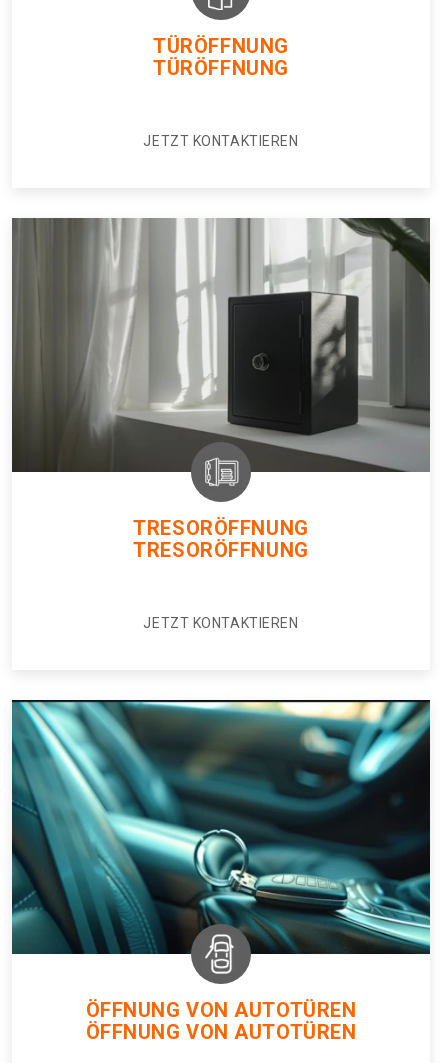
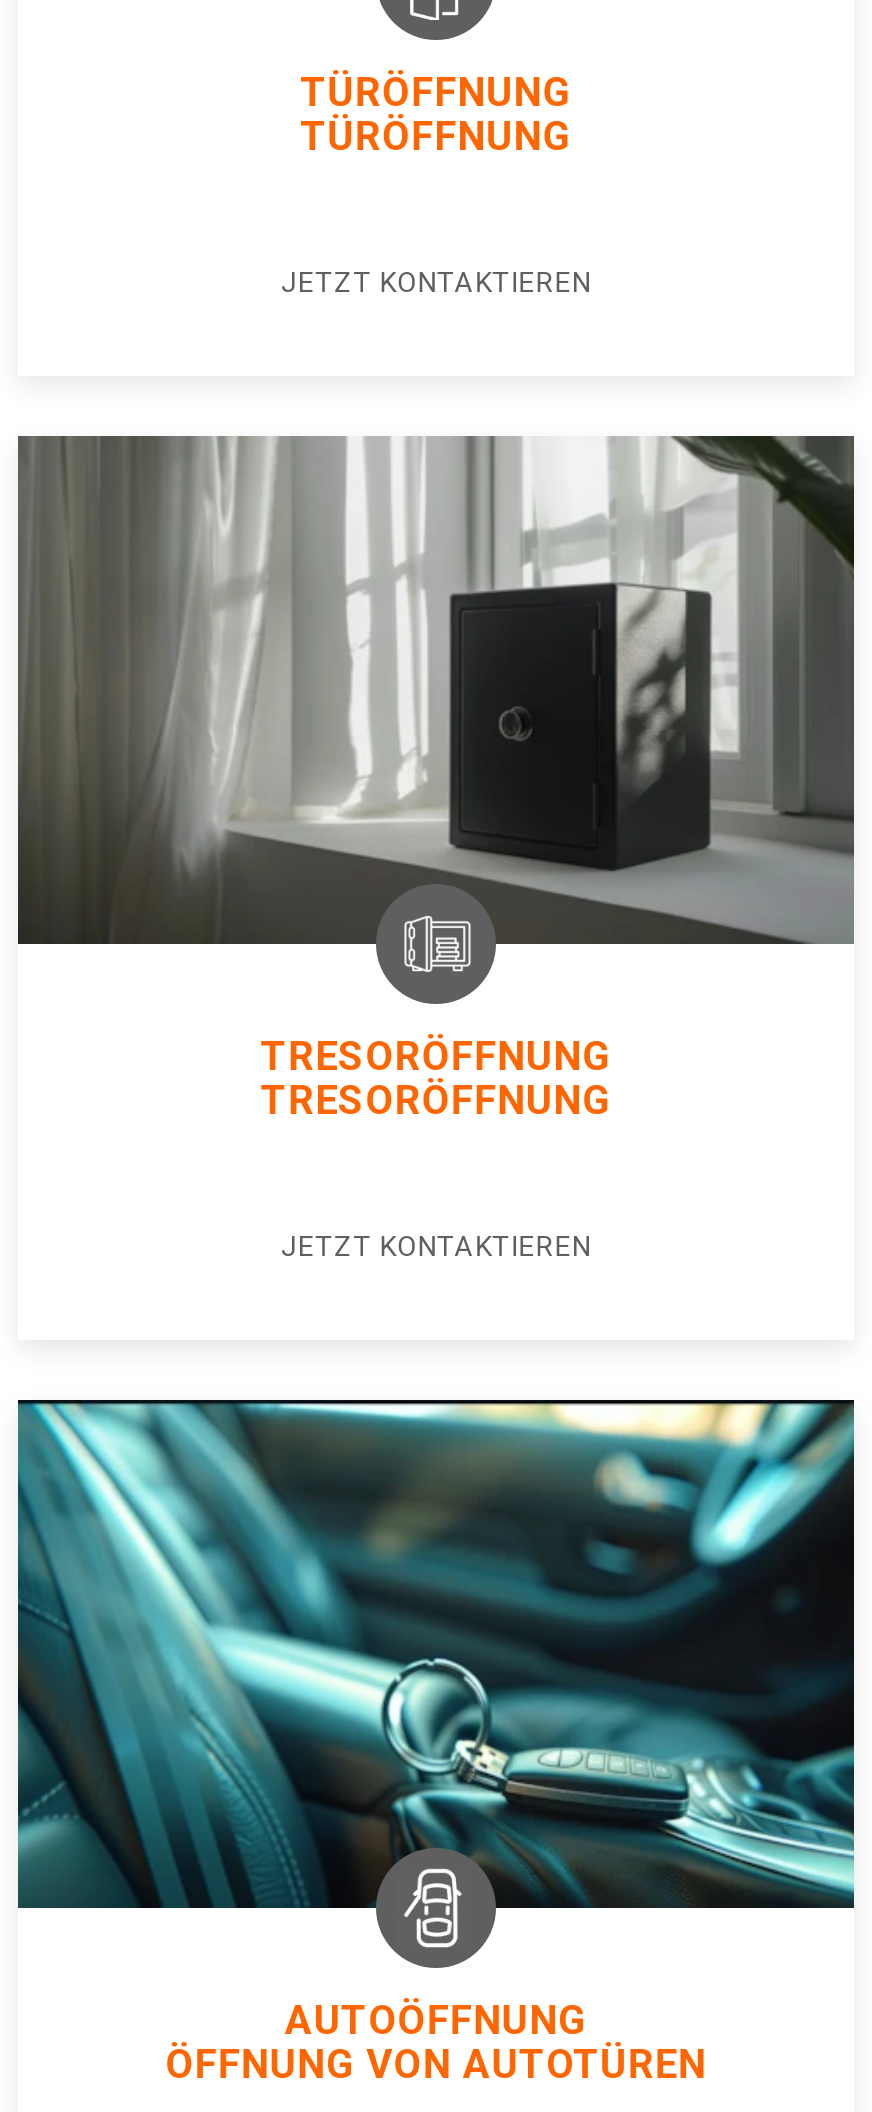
[86,998,356,1022] ÖFFNUNG VON AUTOTÜREN -> [285,1996,587,2044] AUTOÖFFNUNG

